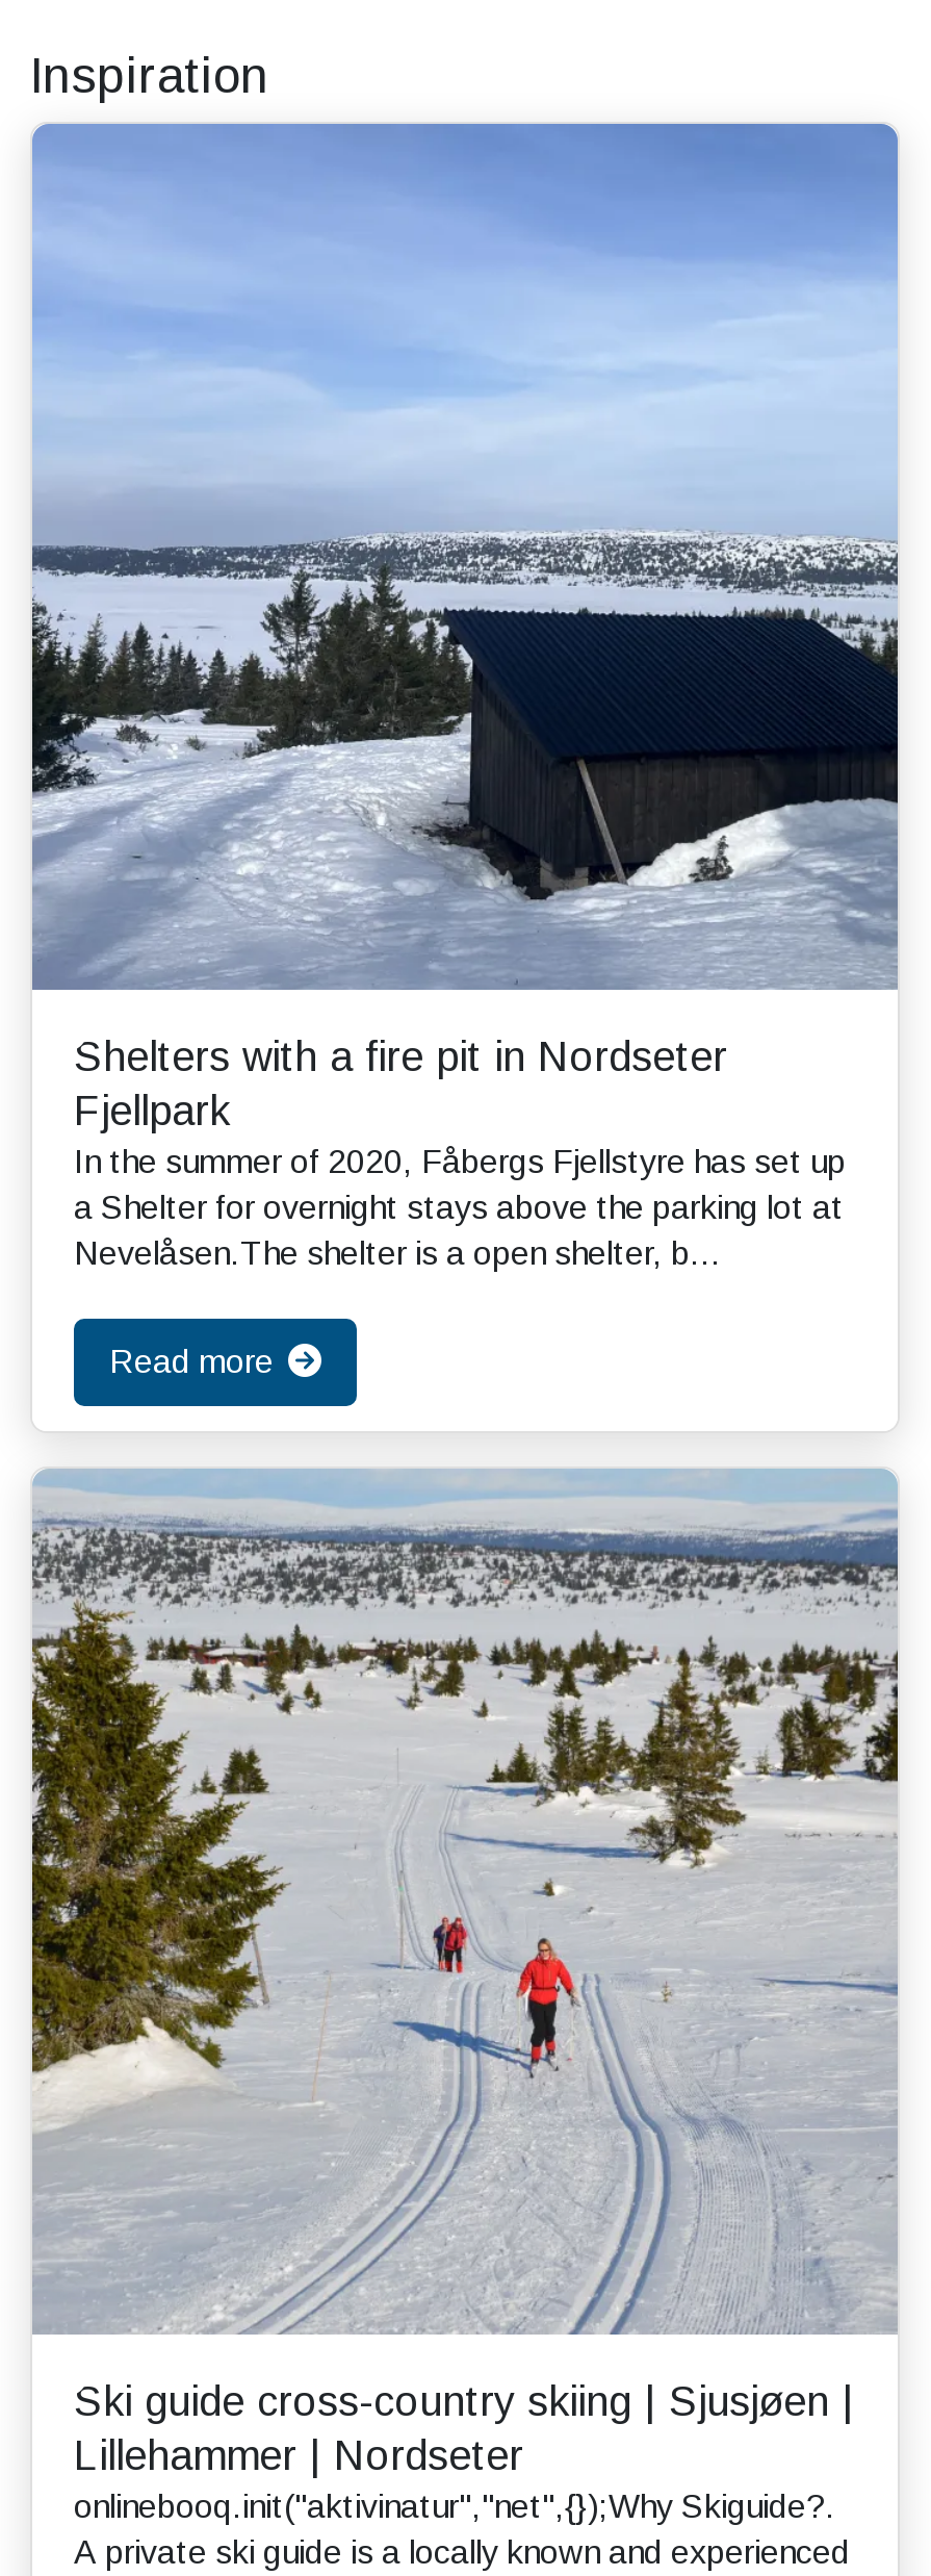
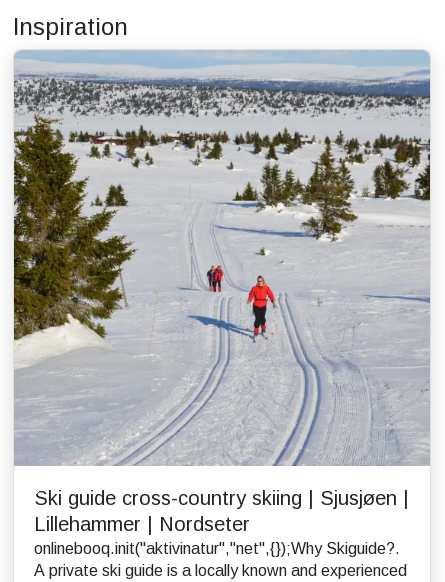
[30,124,900,1379] [image] | Shelters with a fire pit in Nordseter | Fjellpark | In the summer of 2020, Fåbergs Fjellstyre has set up | a Shelter for overnight stays above the parking lot at | Nevelåsen.The shelter is a open shelter, b... | Read more -> none

